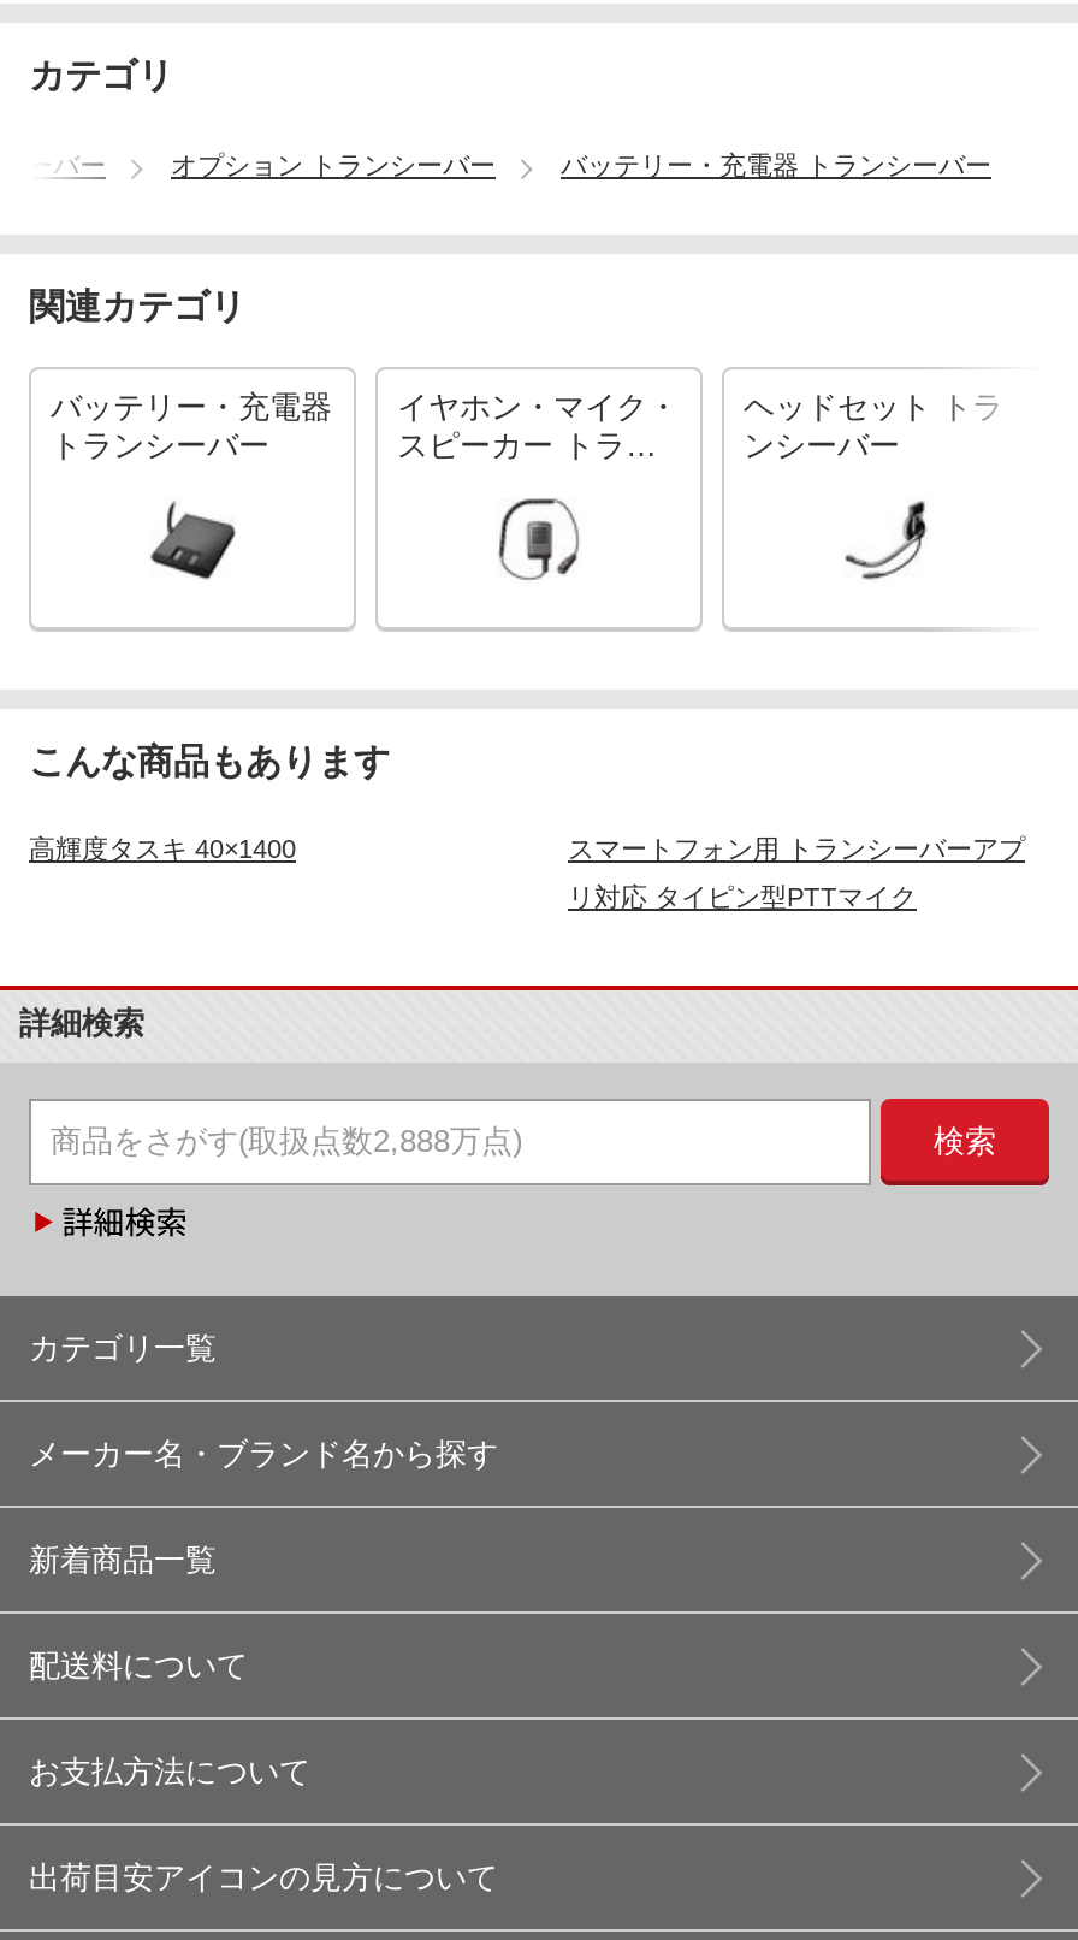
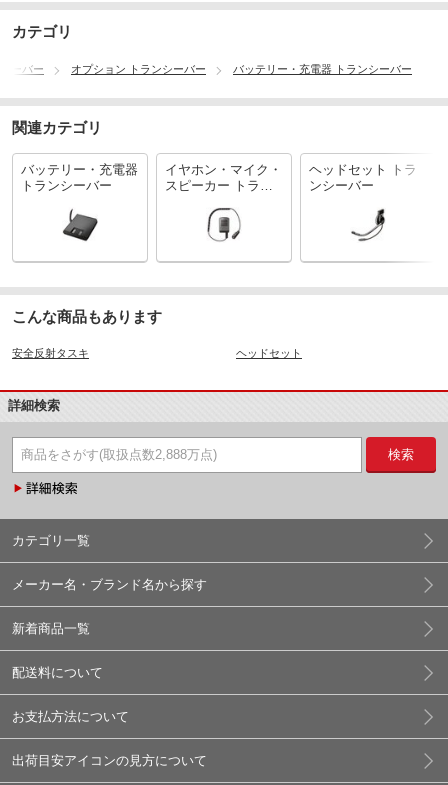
[29,834,1025,912] 高輝度タスキ 40×1400 | スマートフォン用 トランシーバーアプ | リ対応 タイピン型PTTマイク -> [12,347,302,359] 安全反射タスキ | ヘッドセット

